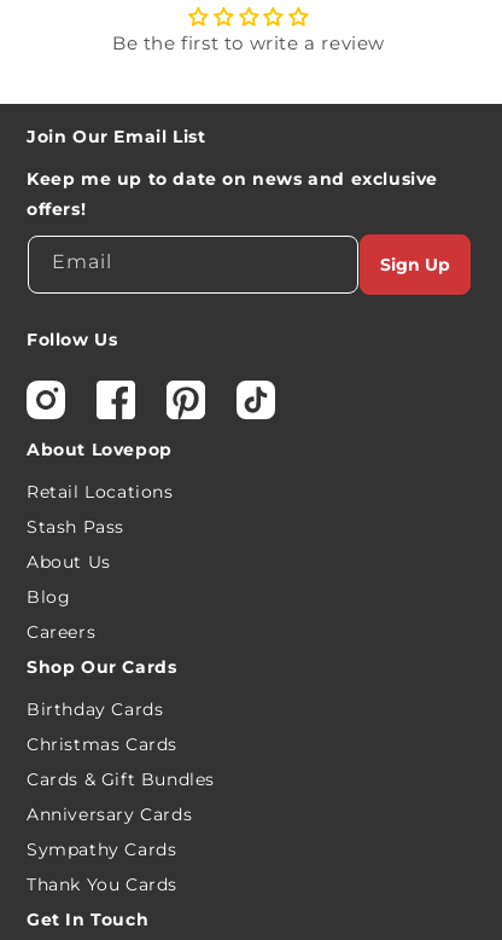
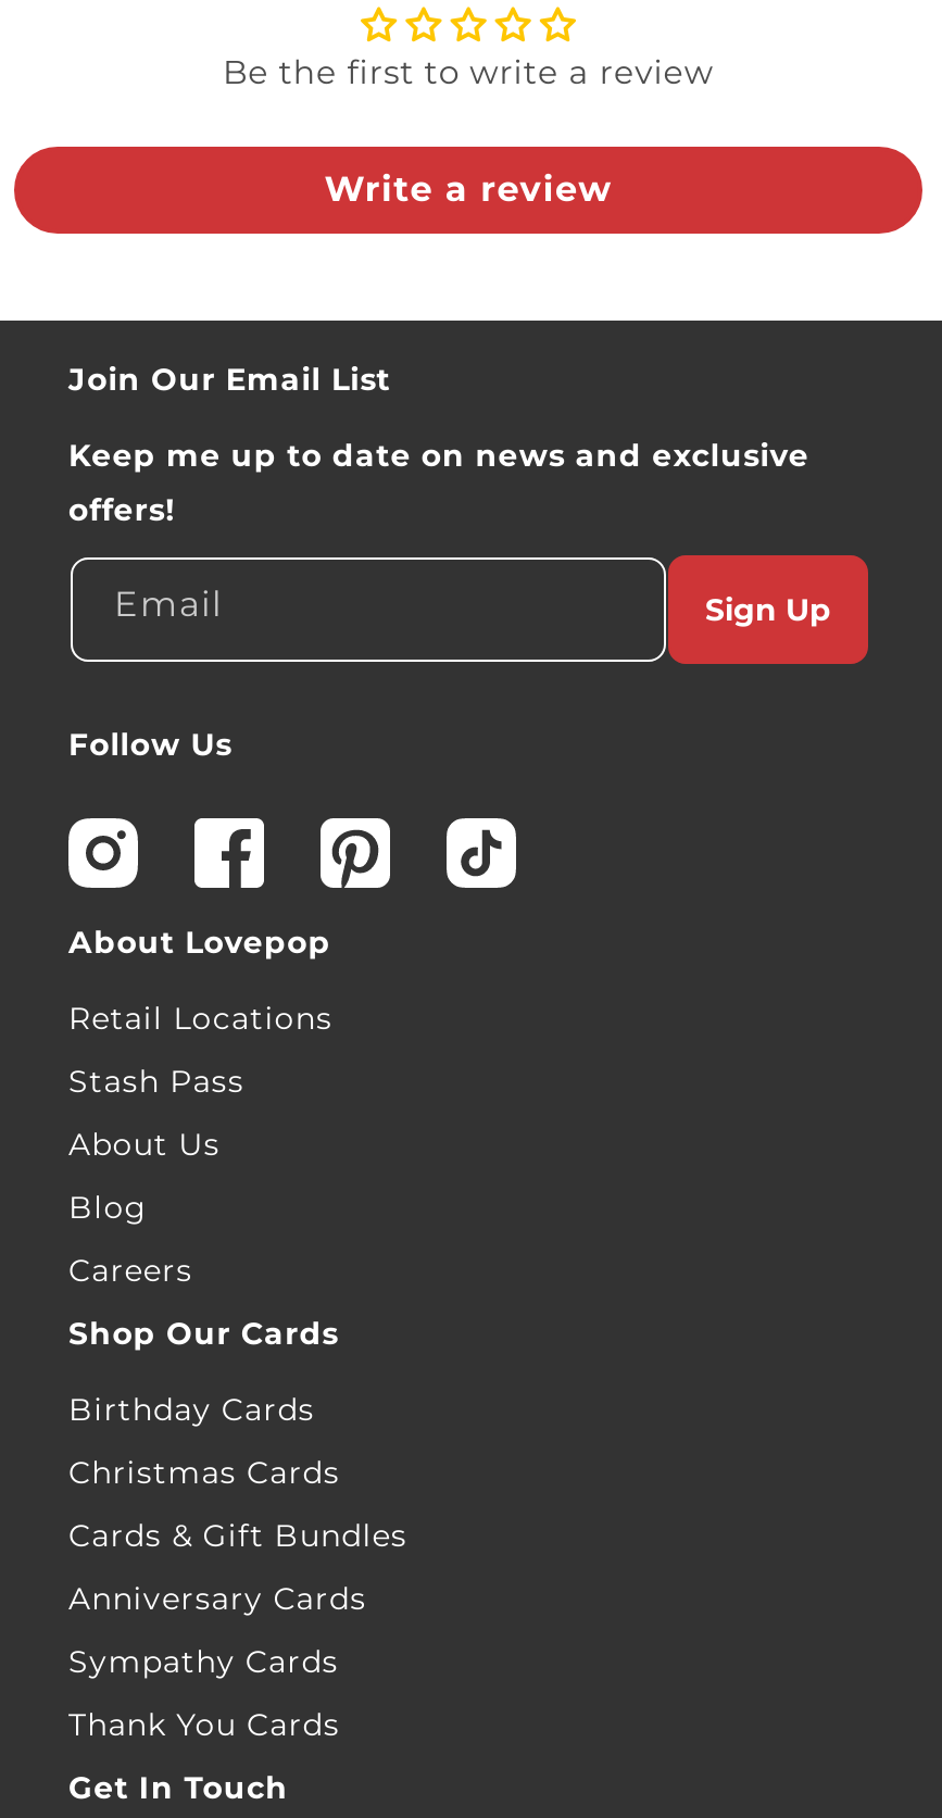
none -> [324,168,612,210] Write a review

